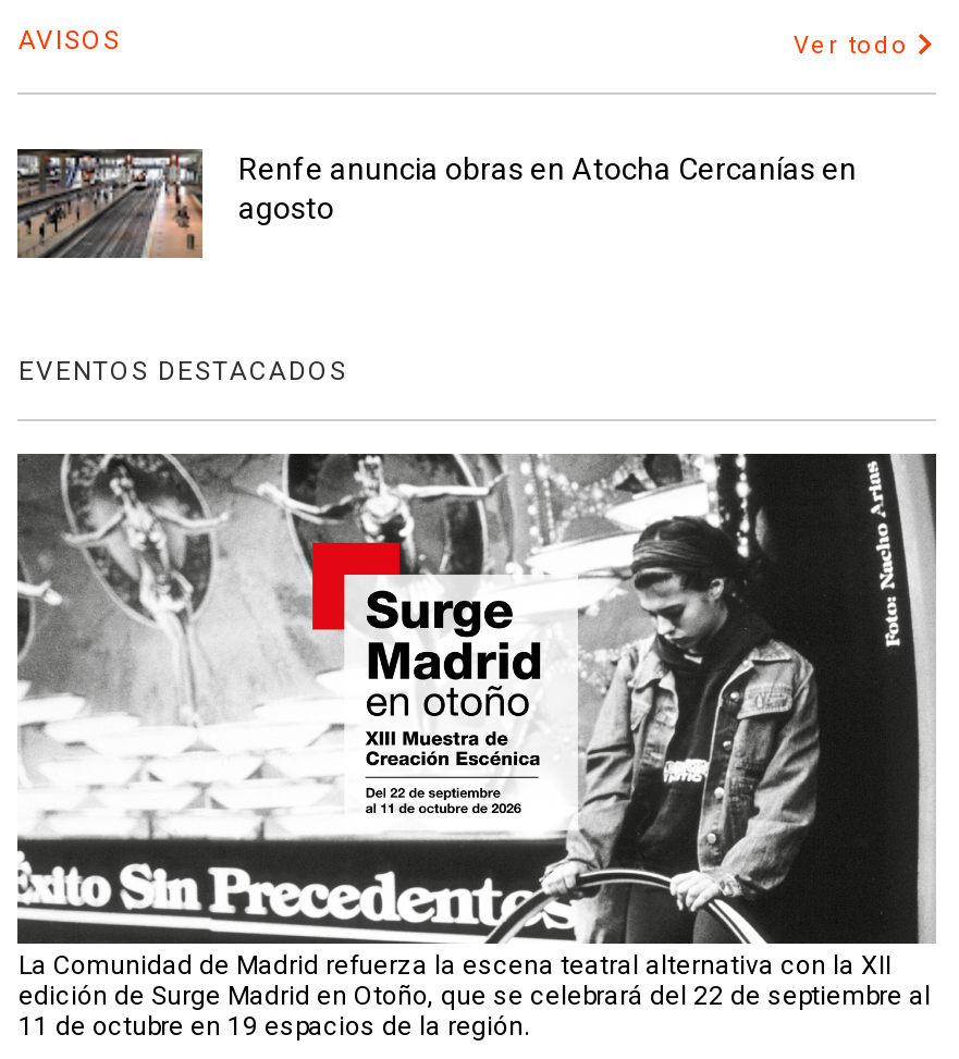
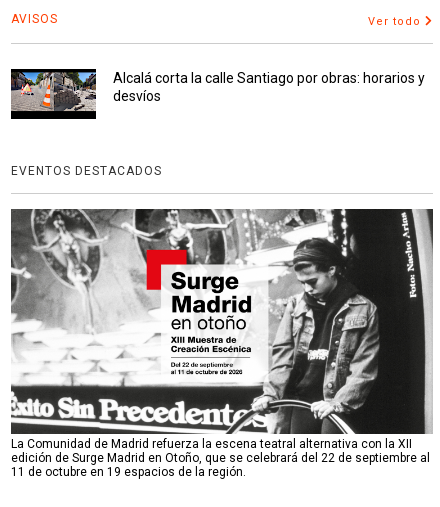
[15,147,857,260] [image] | Renfe anuncia obras en Atocha Cercanías en | agosto -> [10,68,424,120] [image] | Alcalá corta la calle Santiago por obras: horarios y | desvíos

